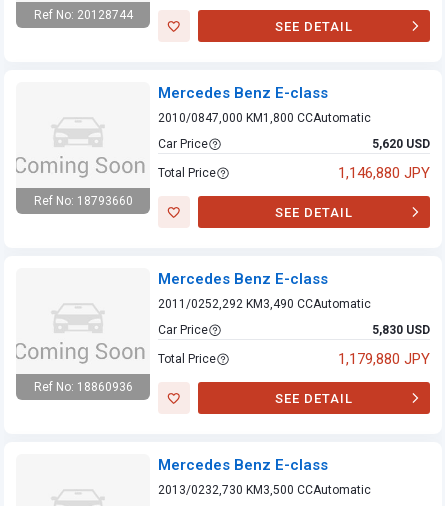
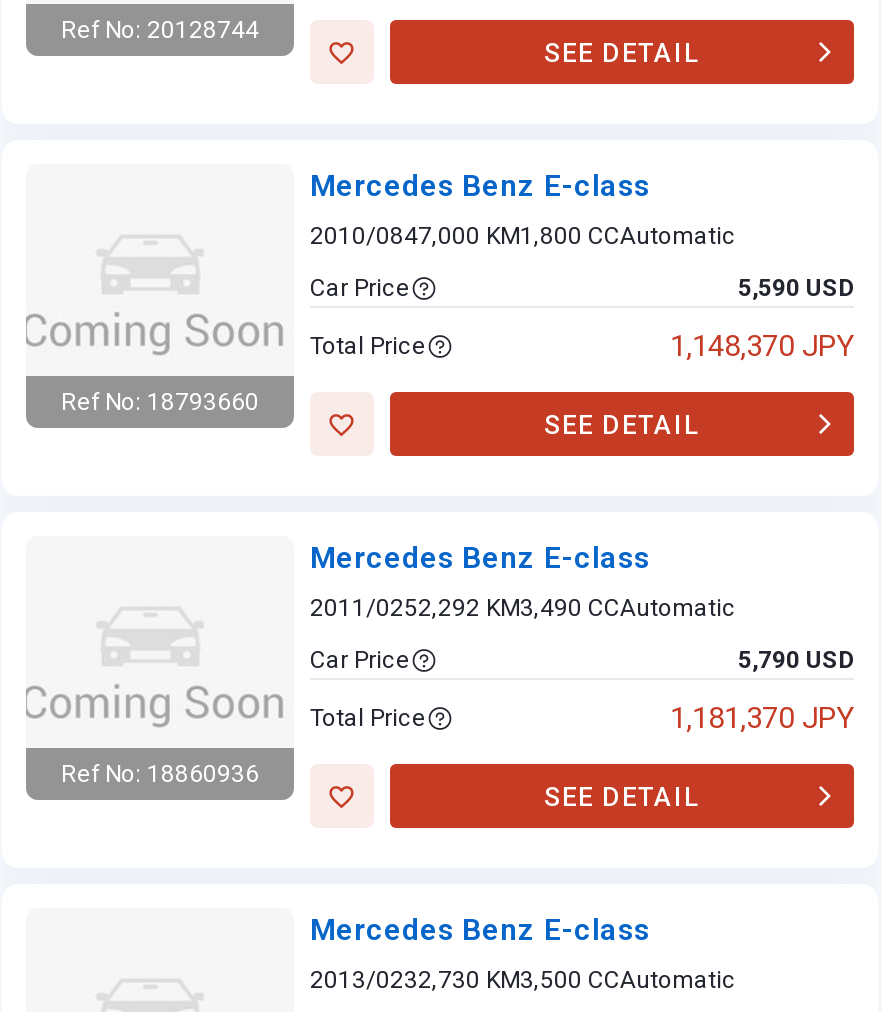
[372,137,430,151] 5,620 USD -> [738,274,854,302] 5,590 USD
[338,164,430,182] 1,146,880 JPY -> [670,328,854,364] 1,148,370 JPY
[372,323,430,337] 5,830 USD -> [738,646,854,674] 5,790 USD
[338,350,430,368] 1,179,880 JPY -> [670,700,854,736] 1,181,370 JPY

